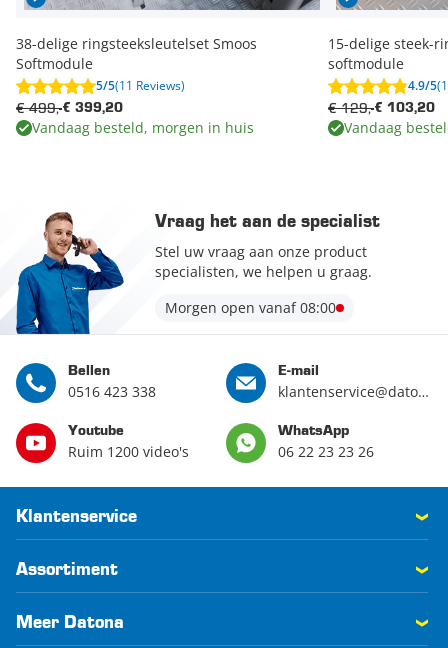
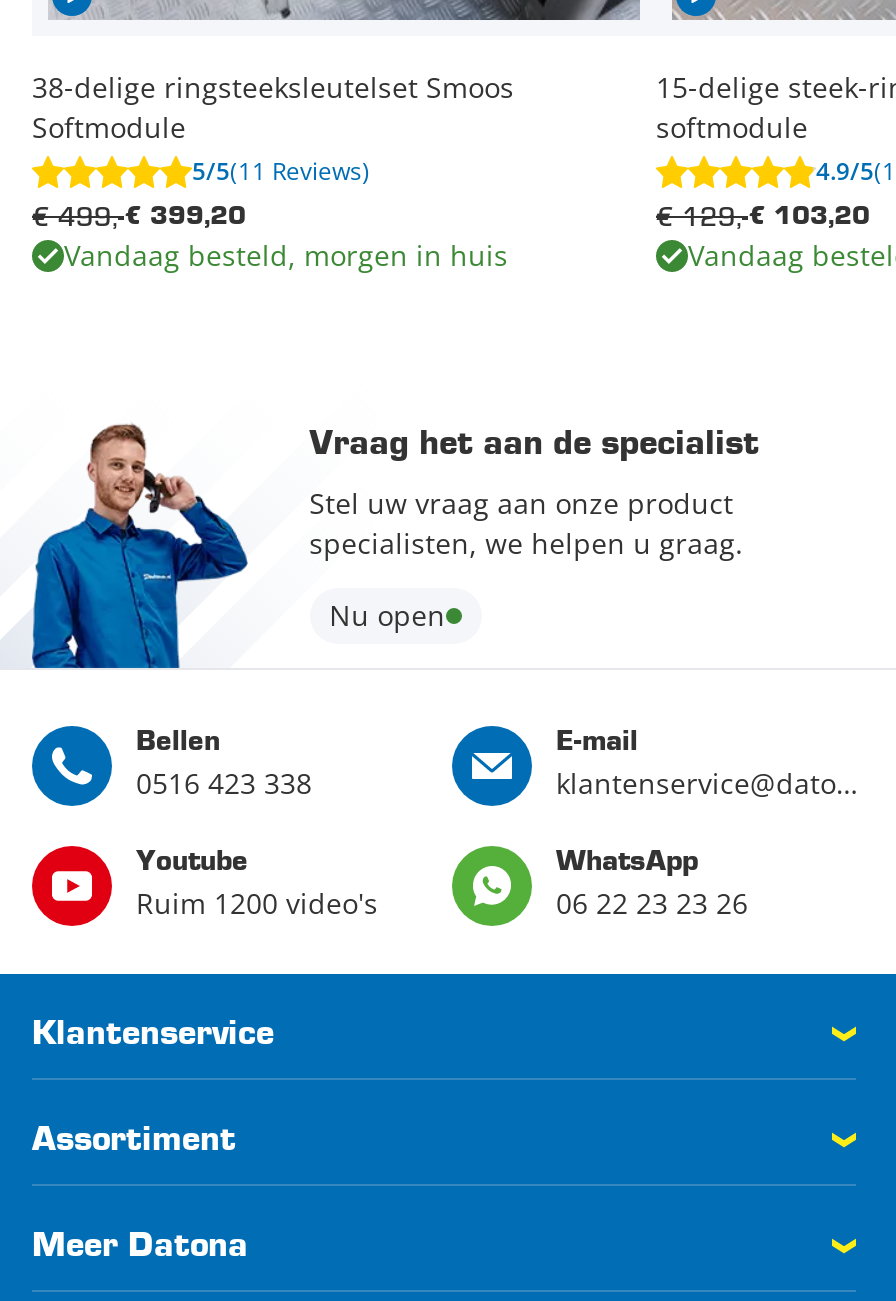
[165,298,336,317] Morgen open vanaf 08:00 -> [329,596,445,634] Nu open

